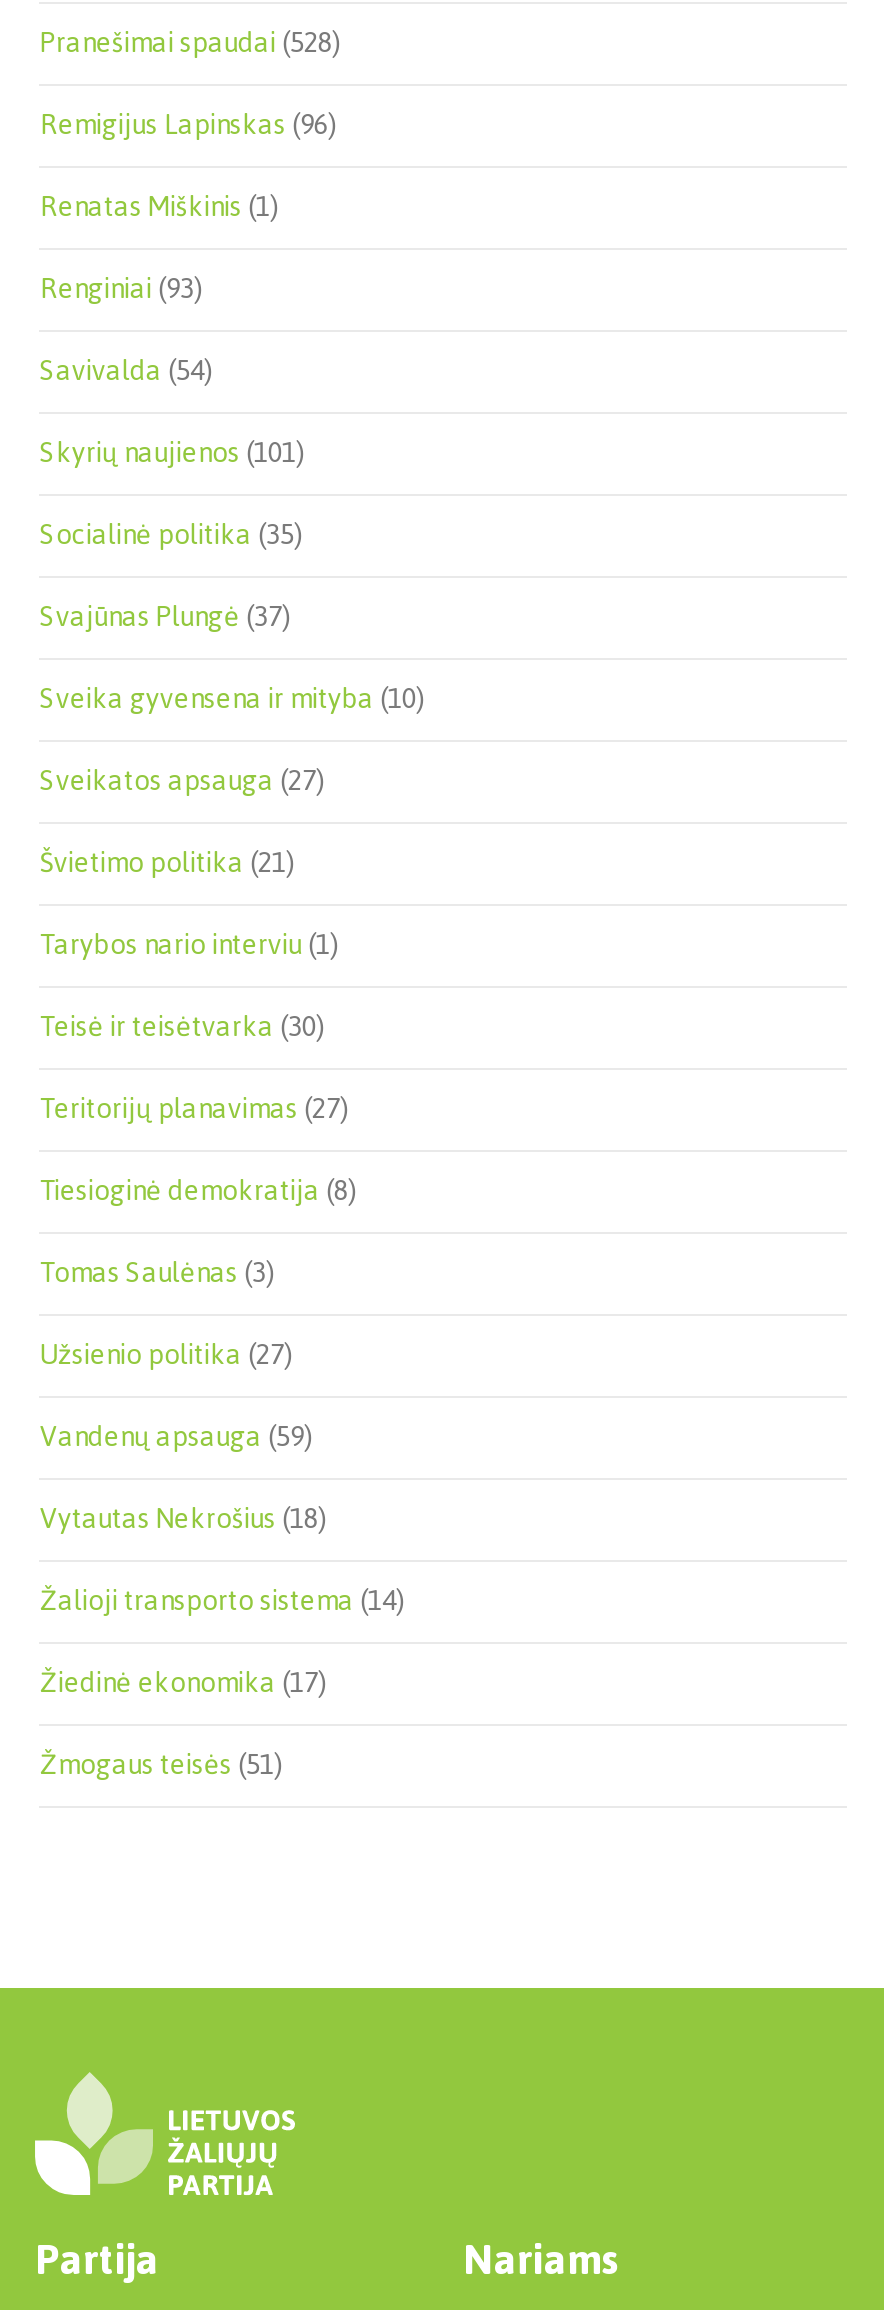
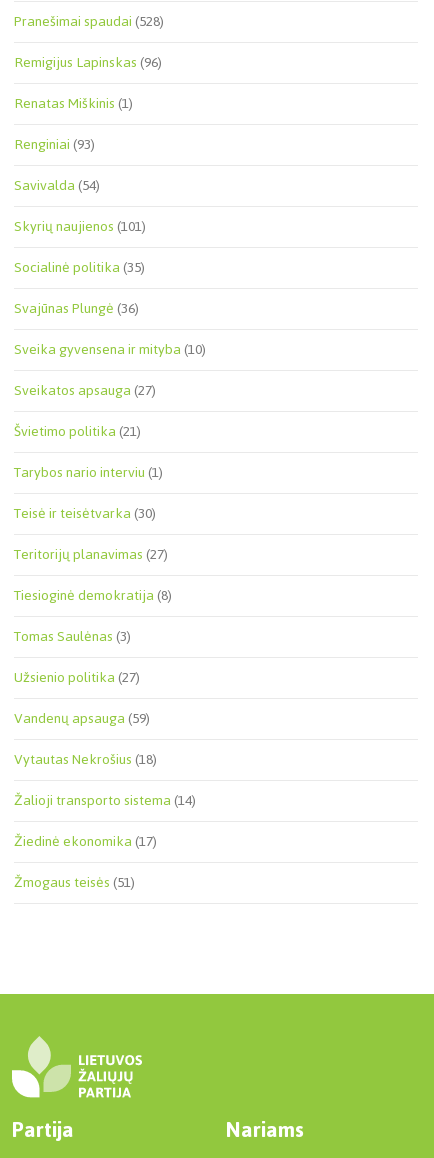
[40,590,290,644] Svajūnas Plungė (37) -> [14,295,139,322] Svajūnas Plungė (36)

